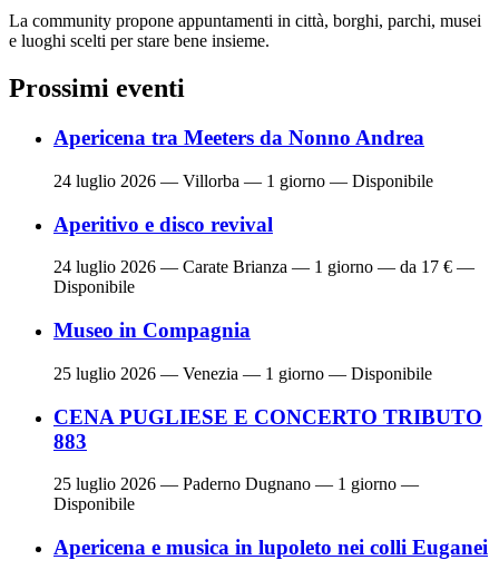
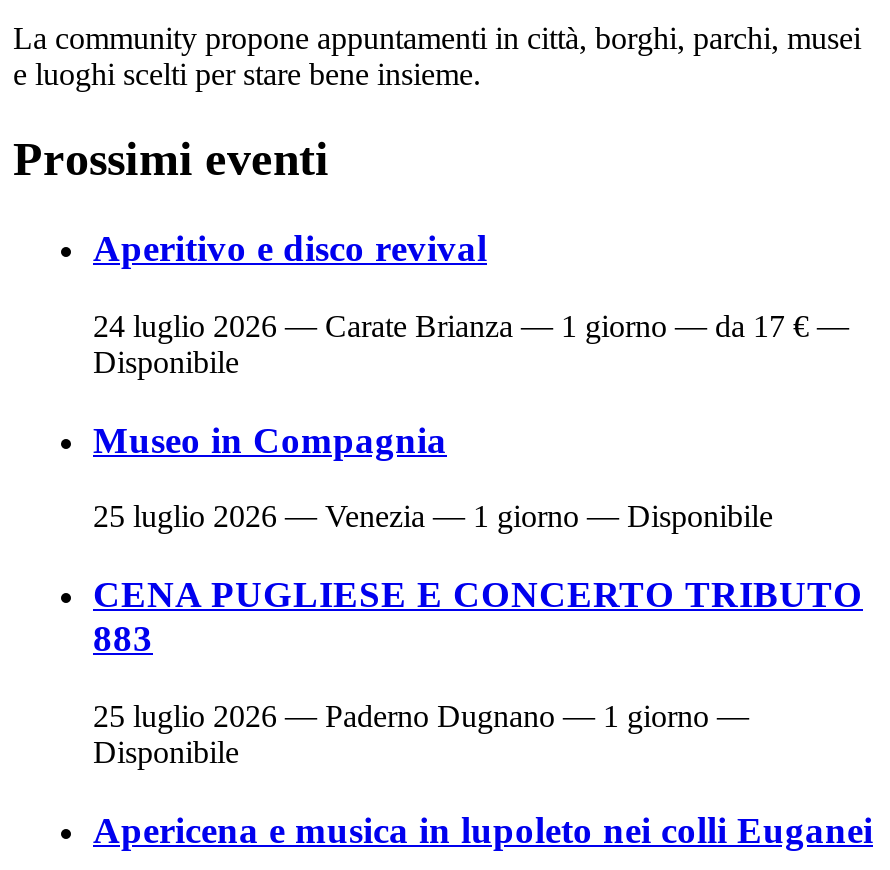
[53,126,433,190] Apericena tra Meeters da Nonno Andrea | 24 luglio 2026 — Villorba — 1 giorno — Disponibile -> none

